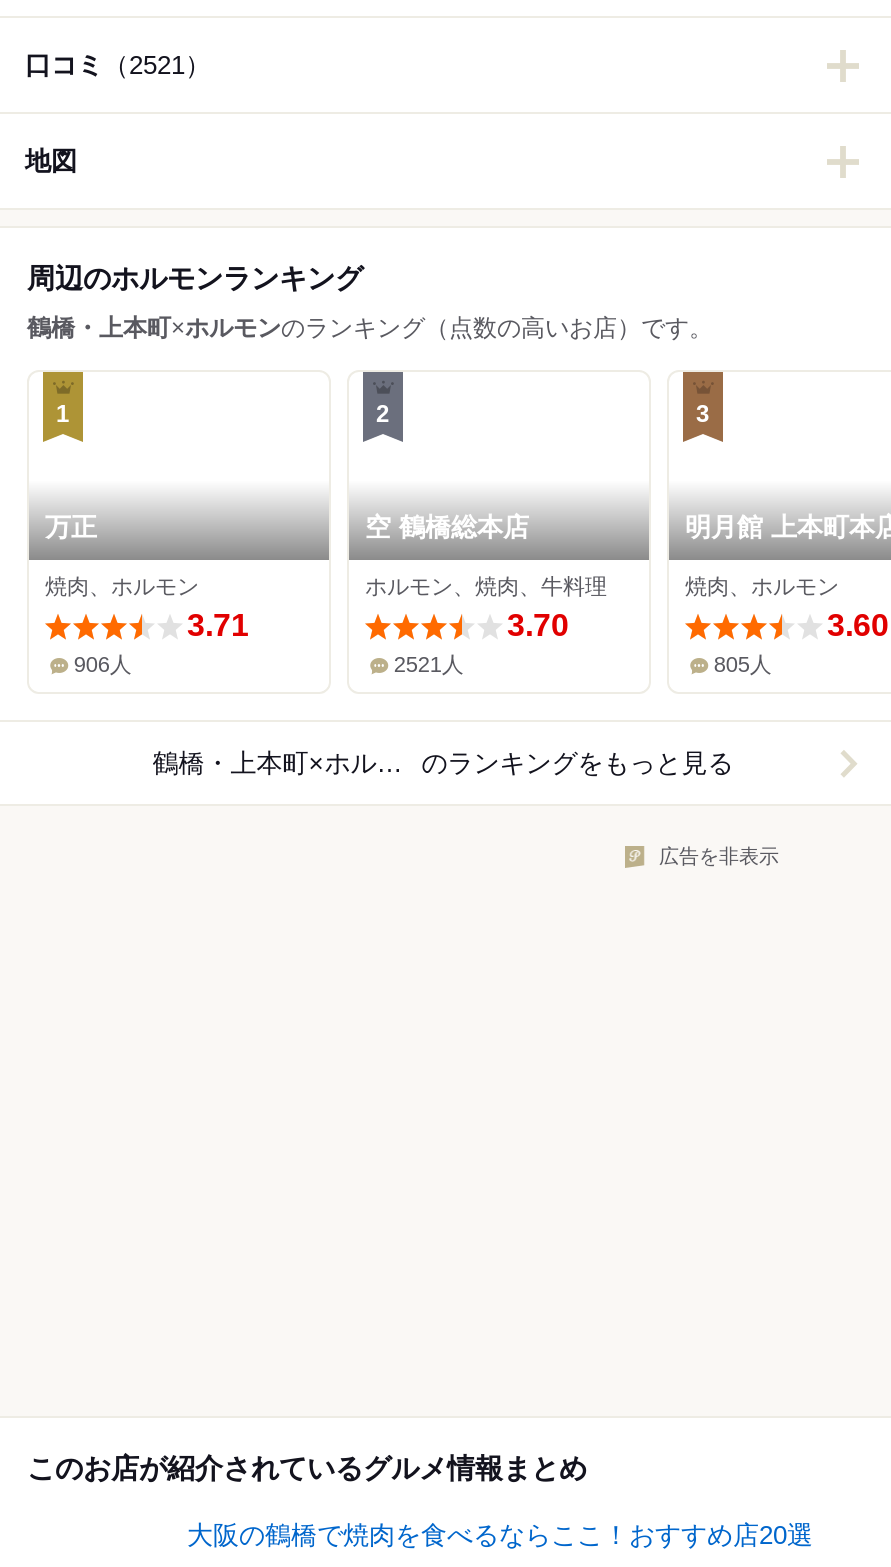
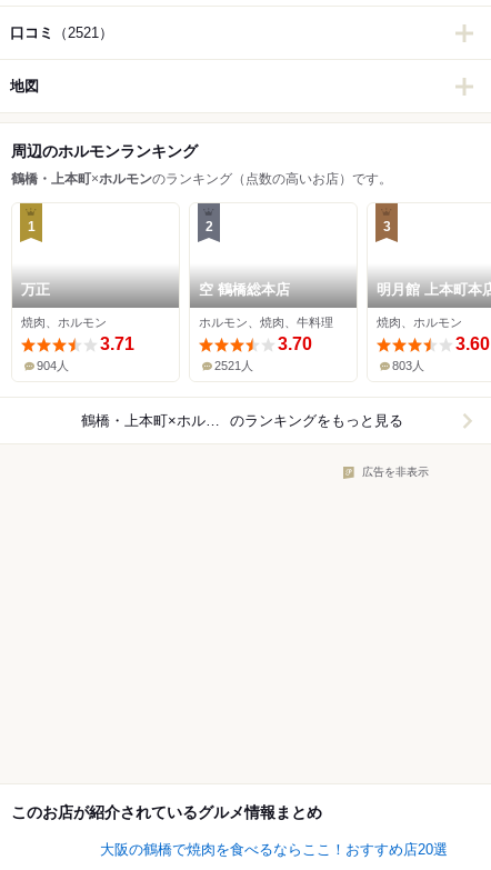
[74,653,132,677] 906人 -> [37,359,69,373] 904人
[714,653,772,677] 805人 -> [393,359,425,373] 803人

